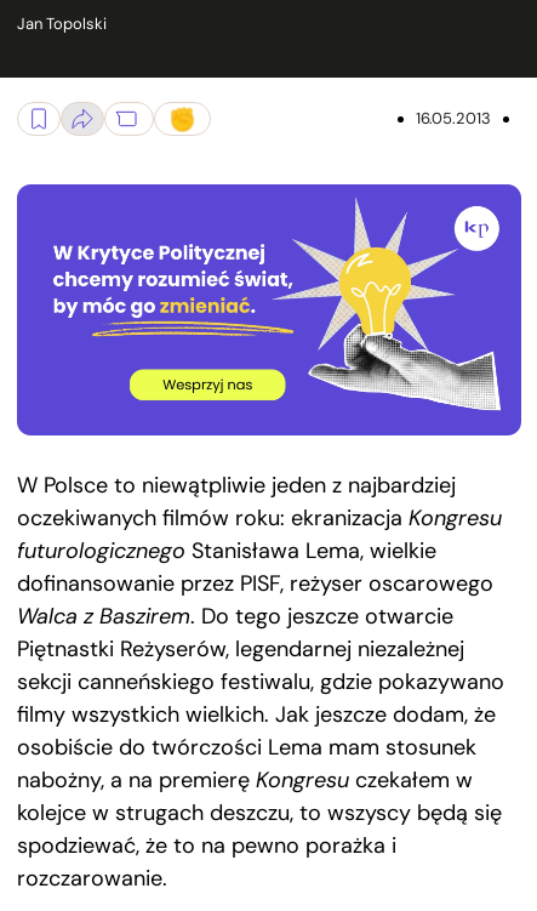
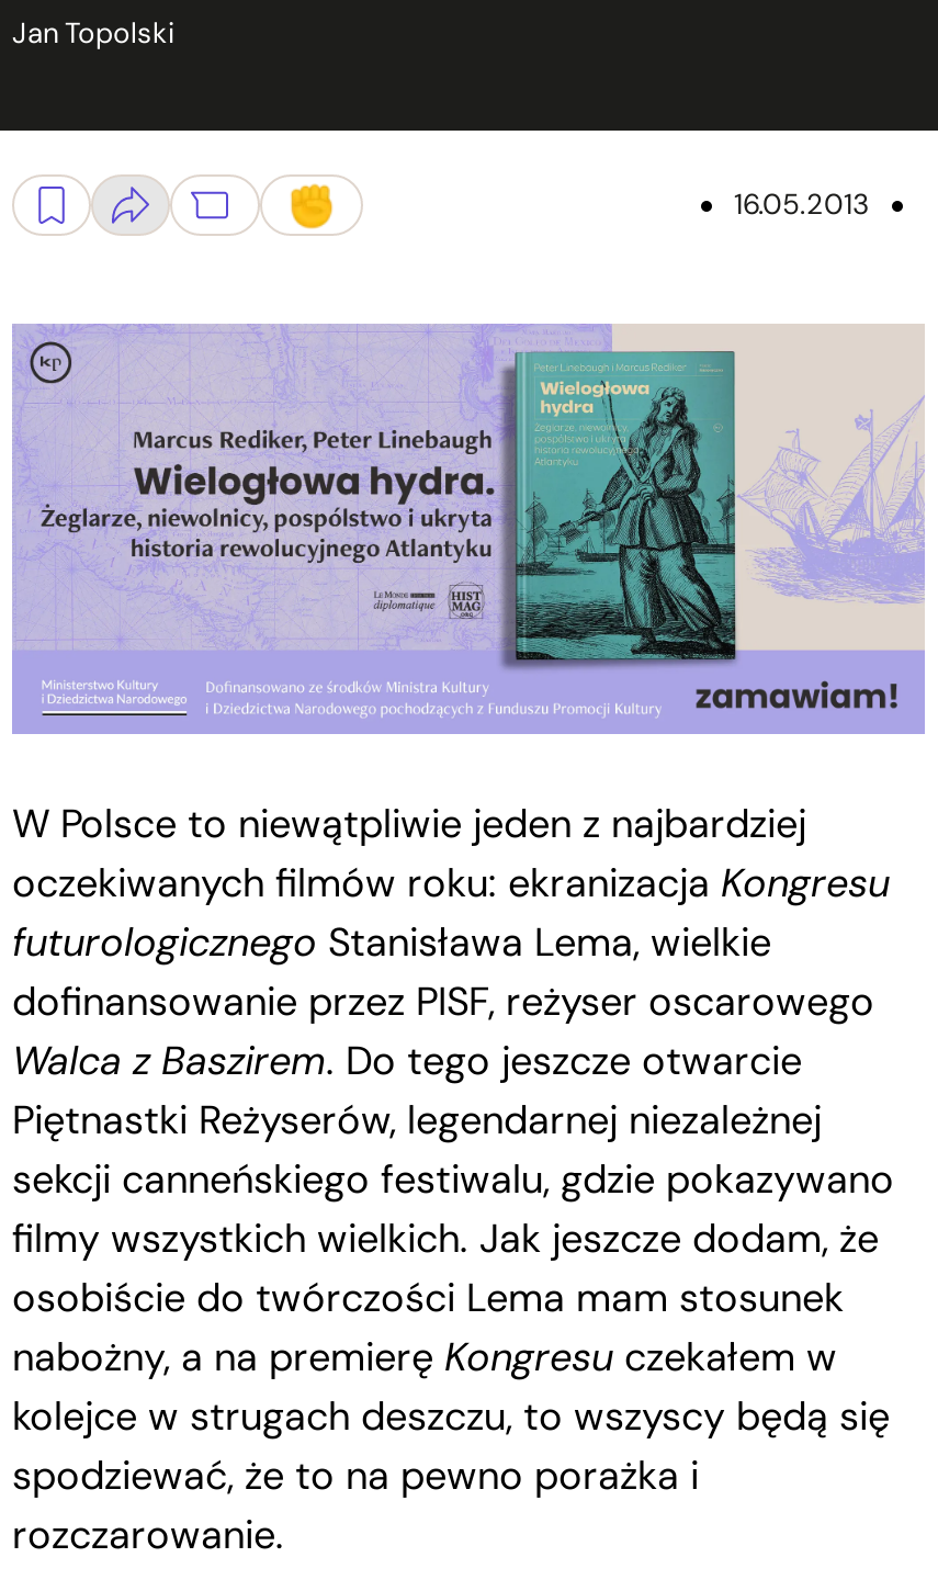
[17,184,522,435] [image] -> [14,324,925,734] [image]

